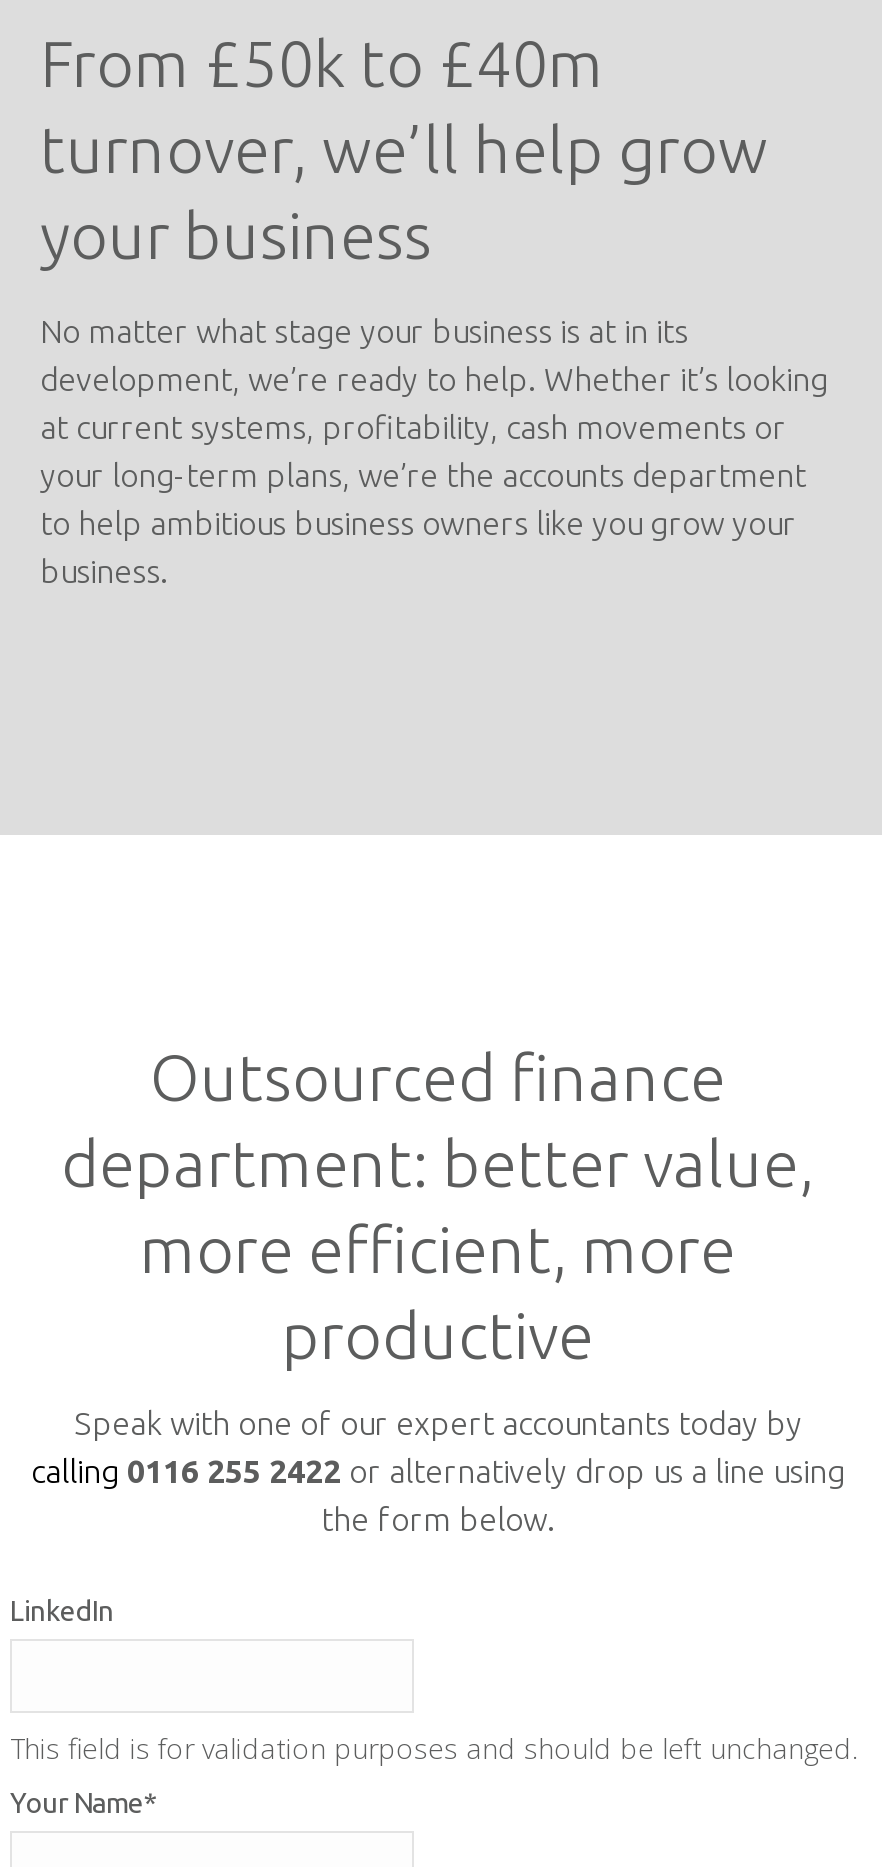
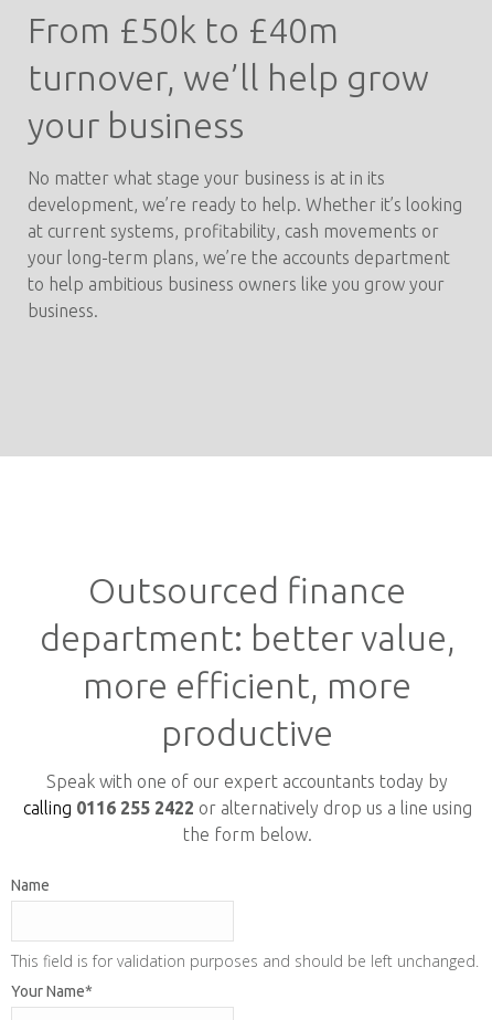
[10,1595,114,1627] LinkedIn -> [11,876,50,894] Name

